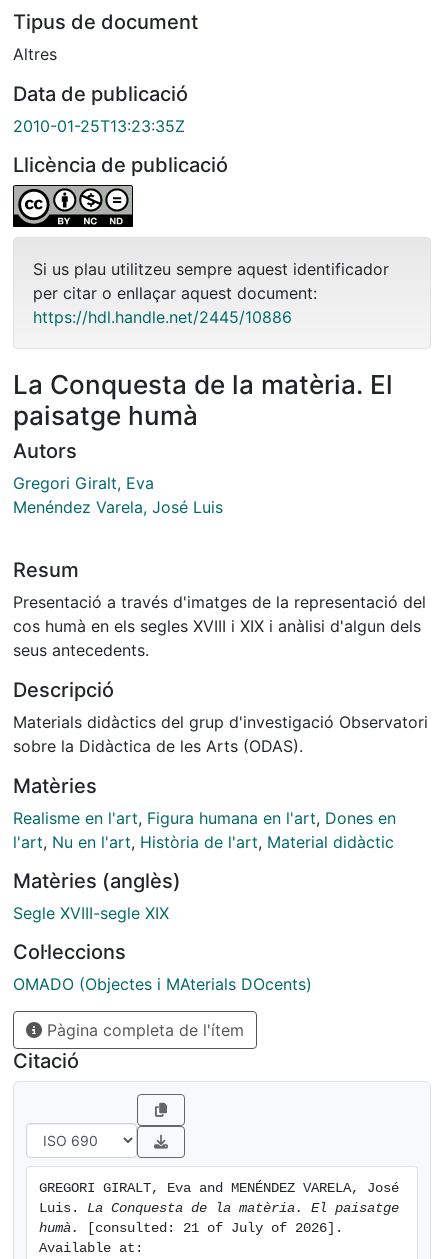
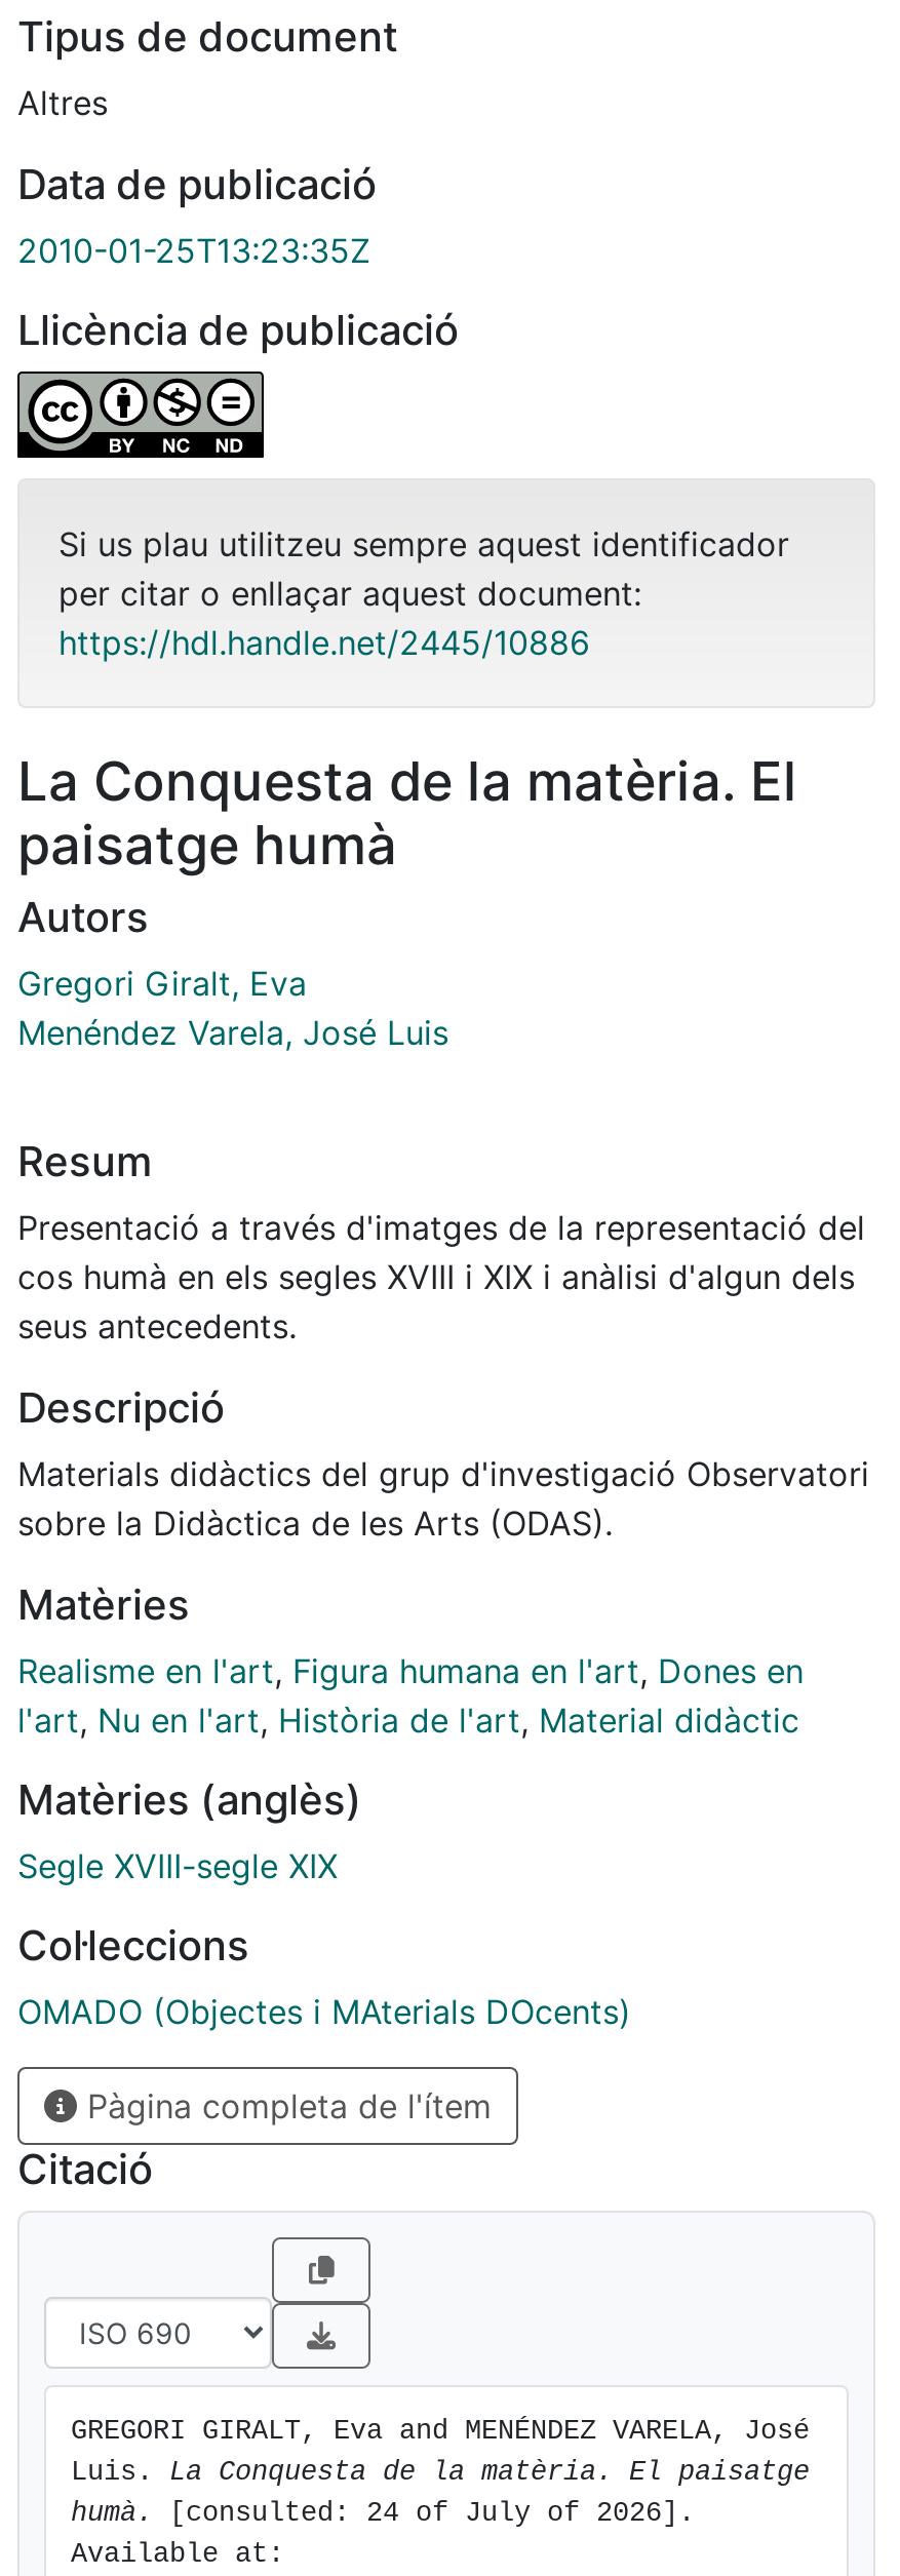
[39,1221,343,1236] humà. [consulted: 21 of July of 2026]. -> [71,2498,695,2528] humà. [consulted: 24 of July of 2026].

